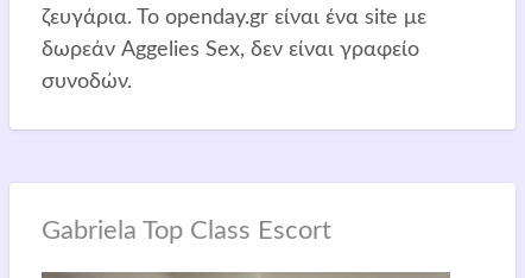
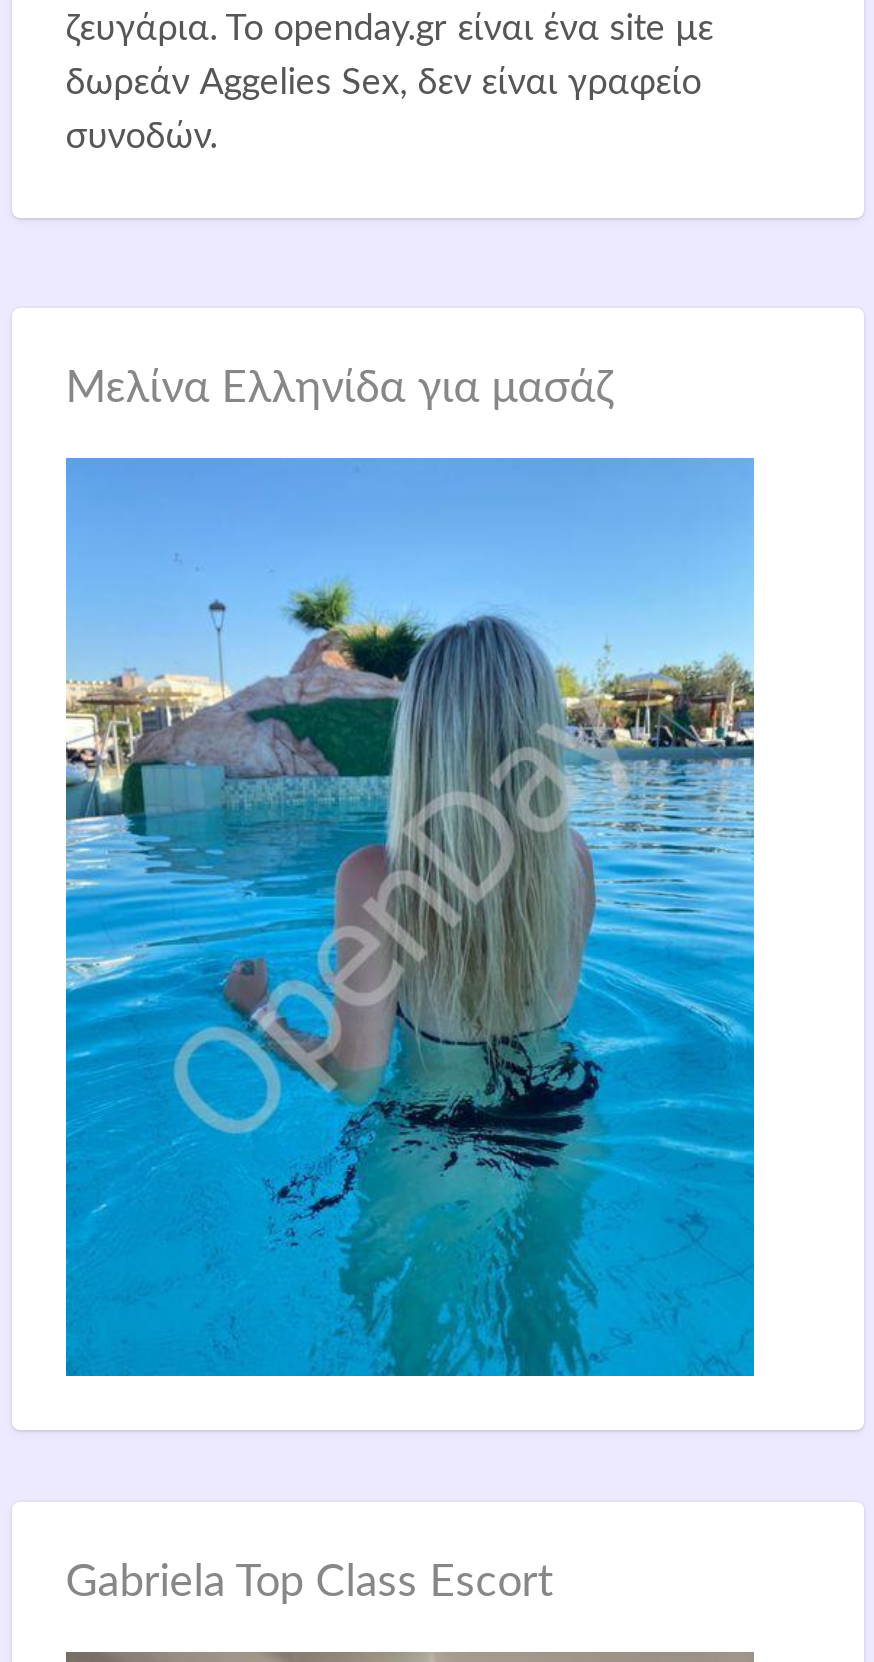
none -> [64,456,756,1378] [image]
none -> [65,366,613,410] Μελίνα Ελληνίδα για μασάζ

